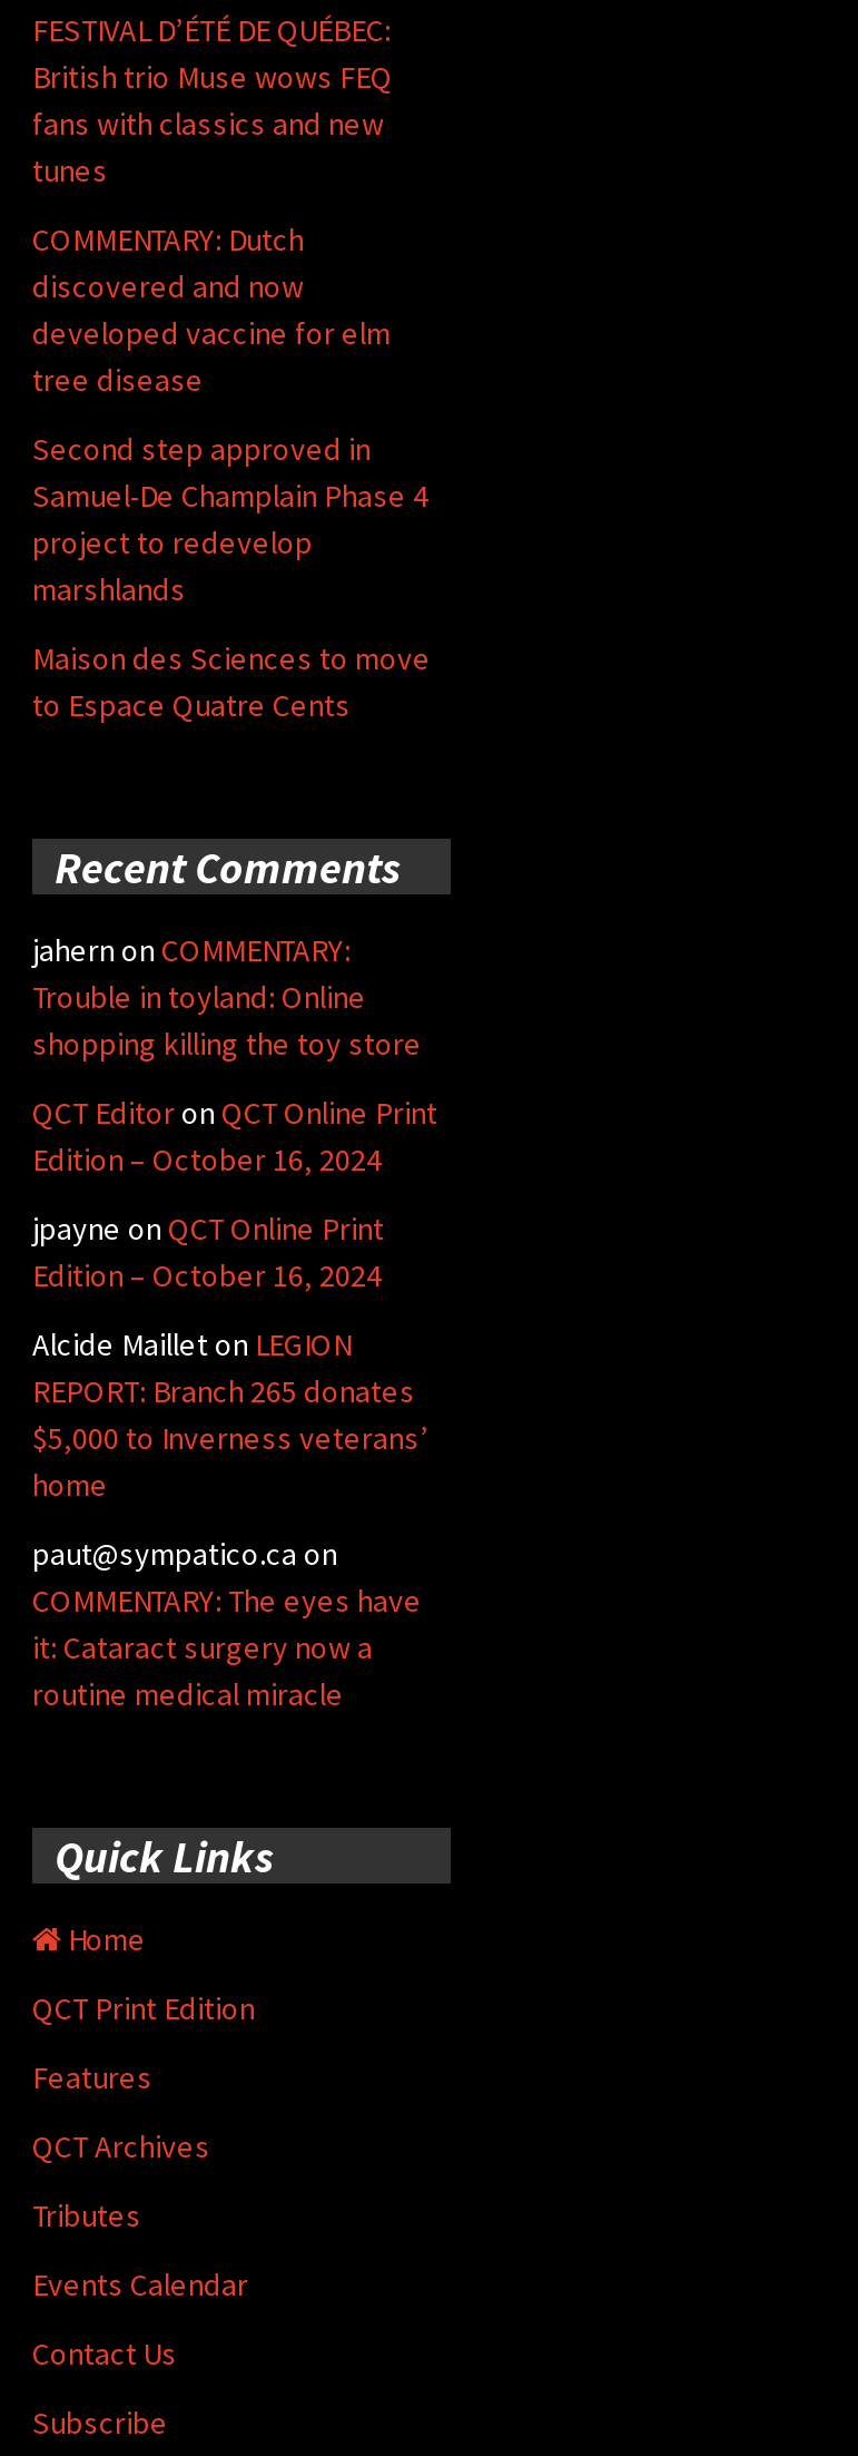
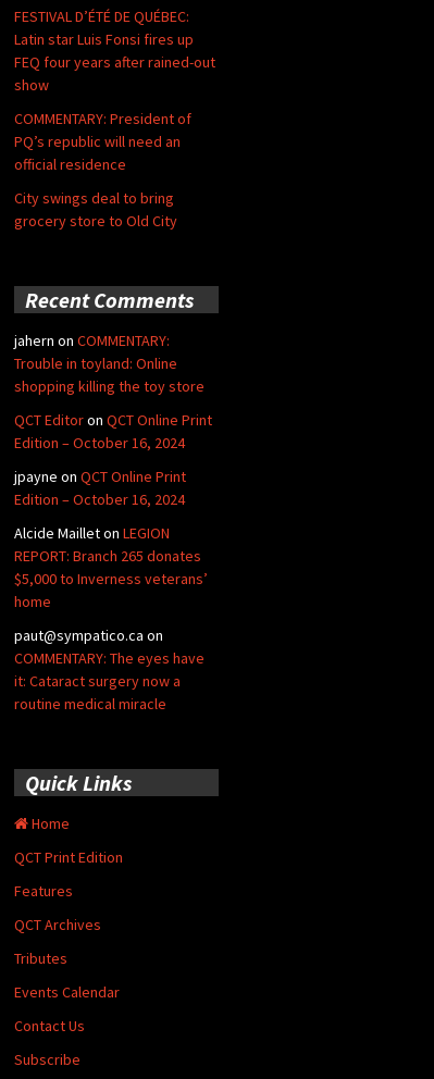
[32,58,431,726] British trio Muse wows FEQ | fans with classics and new | tunes | COMMENTARY: Dutch | discovered and now | developed vaccine for elm | tree disease | Second step approved in | Samuel-De Champlain Phase 4 | project to redevelop | marshlands | Maison des Sciences to move | to Espace Quatre Cents -> [14,30,215,231] Latin star Luis Fonsi fires up | FEQ four years after rained-out | show | COMMENTARY: President of | PQ’s republic will need an | official residence | City swings deal to bring | grocery store to Old City

